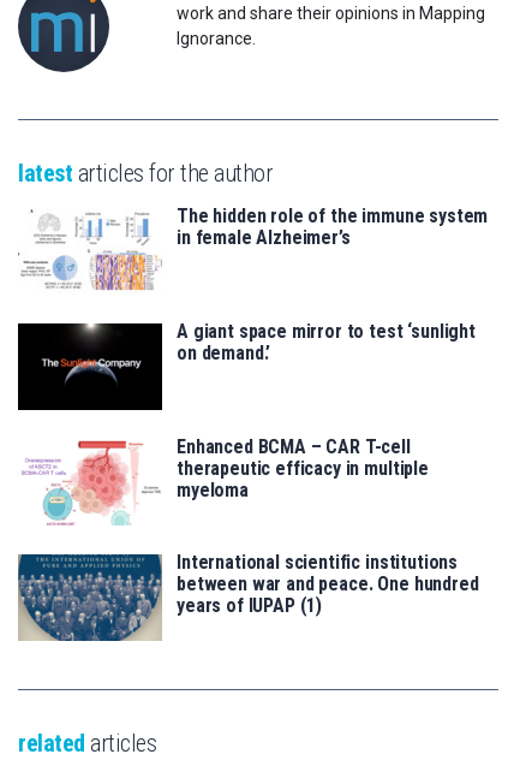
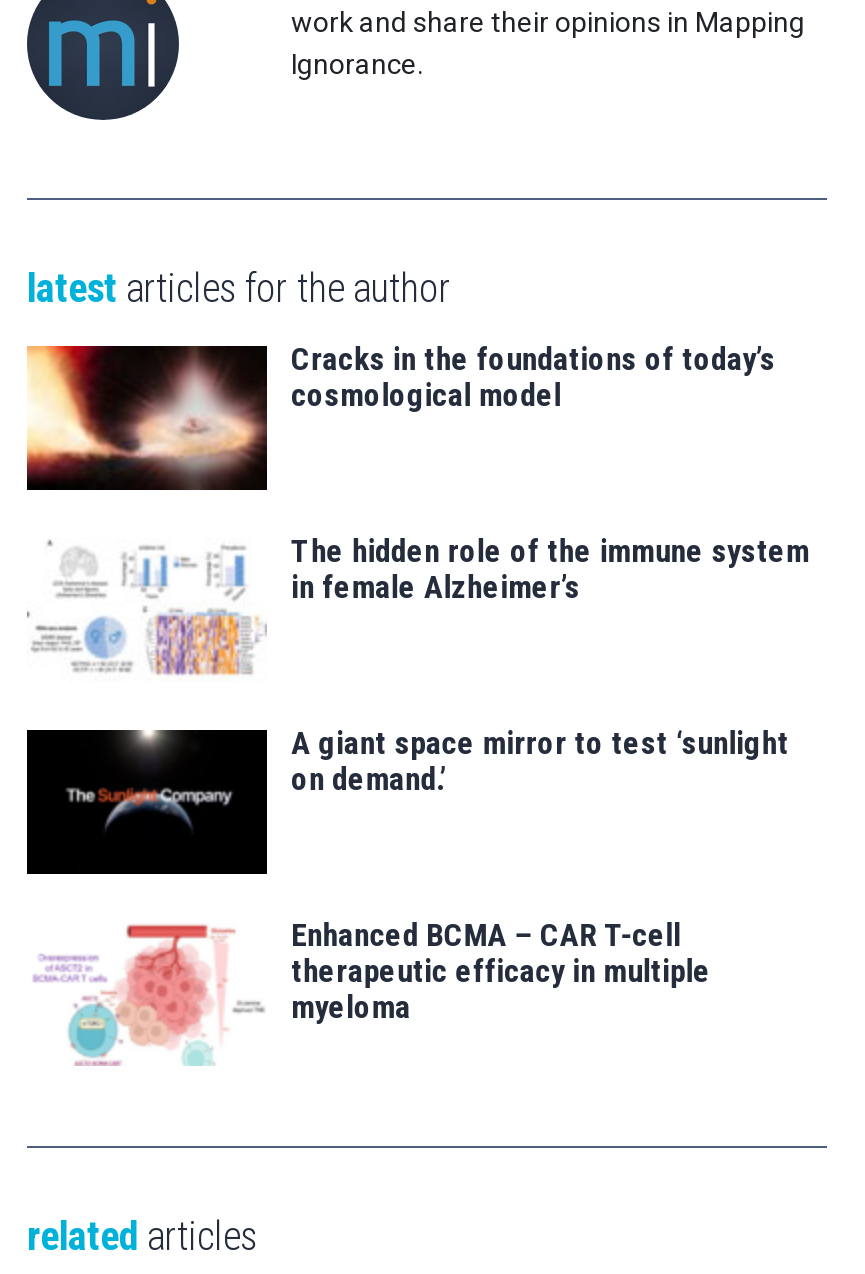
none -> [25,340,775,492] [image] | Cracks in the foundations of today’s | cosmological model
moved [22,204,488,501] -> [33,532,809,1026]: [image] | The hidden role of the immune system | in female Alzheimer’s | A giant space mirror to test ‘sunlight | on demand.’ | Enhanced BCMA – CAR T-cell | therapeutic efficacy in multiple | myeloma
[17,551,479,642] [image] | International scientific institutions | between war and peace. One hundred | years of IUPAP (1) -> none

